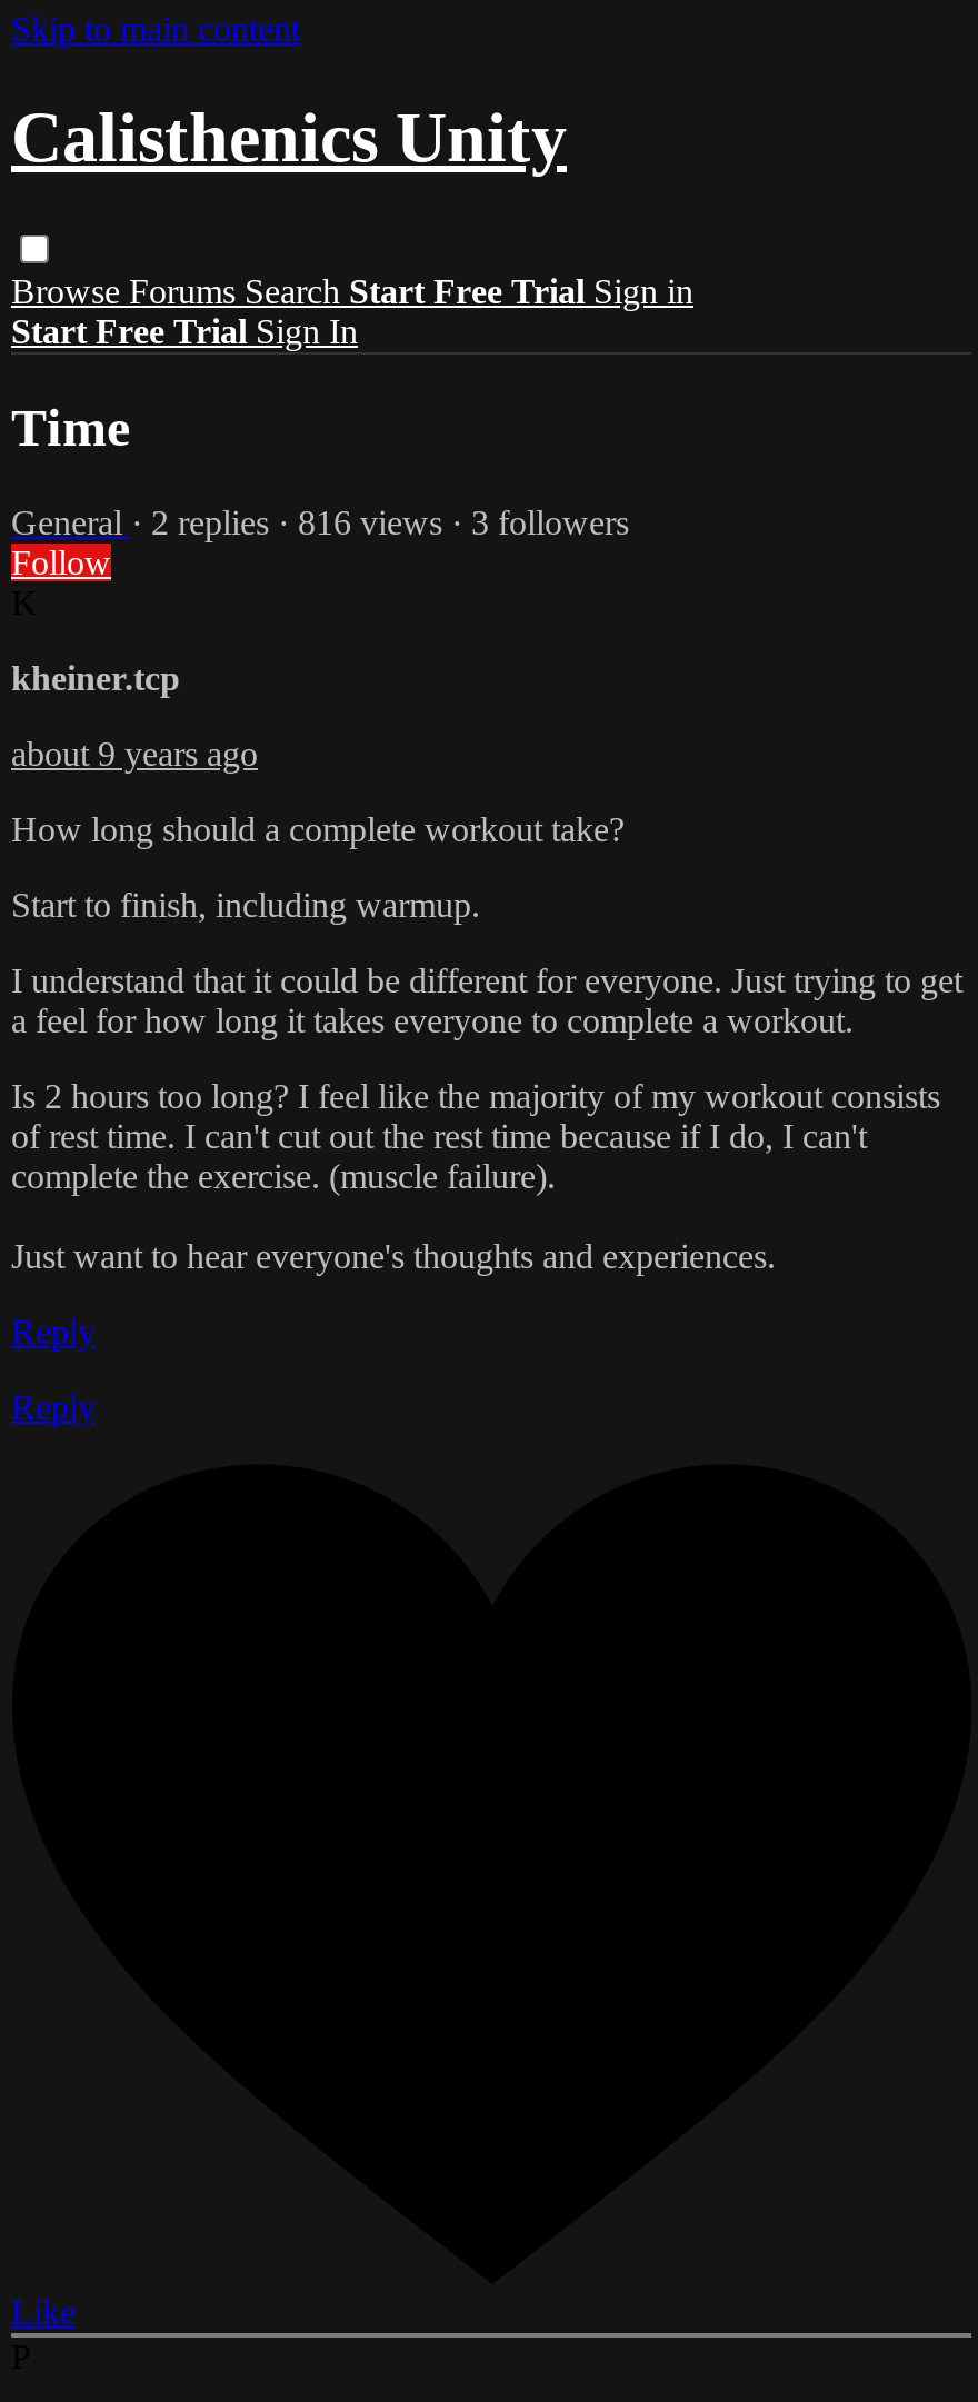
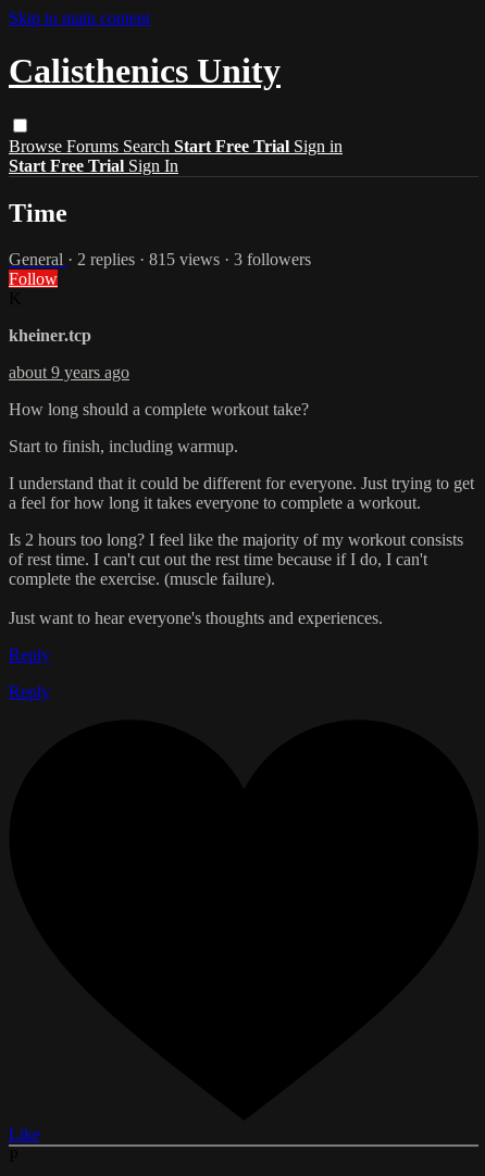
[11,503,629,541] General · 2 replies · 816 views · 3 followers -> [9,250,311,268] General · 2 replies · 815 views · 3 followers

